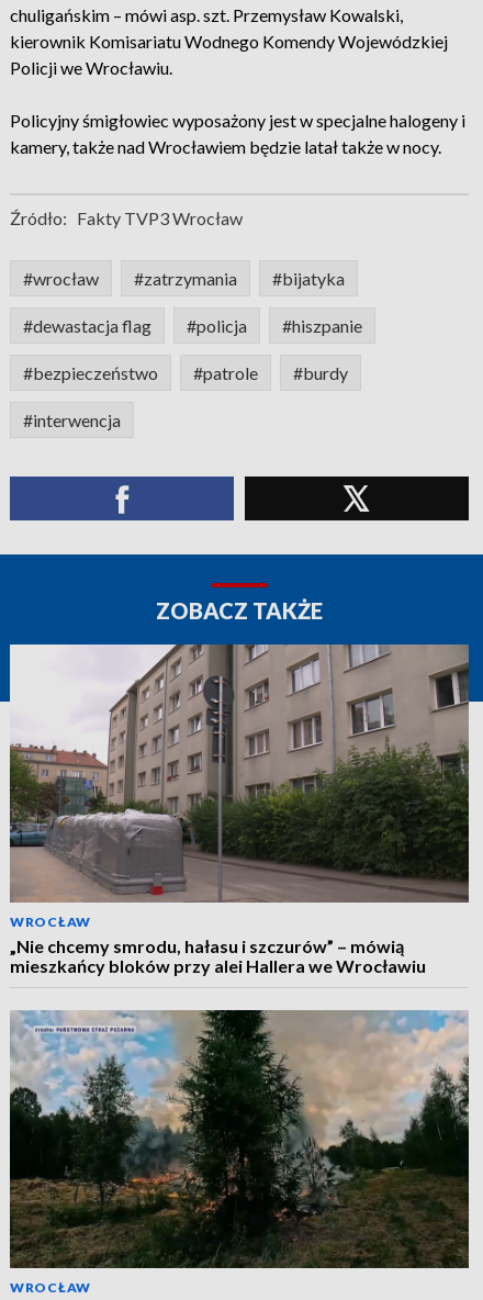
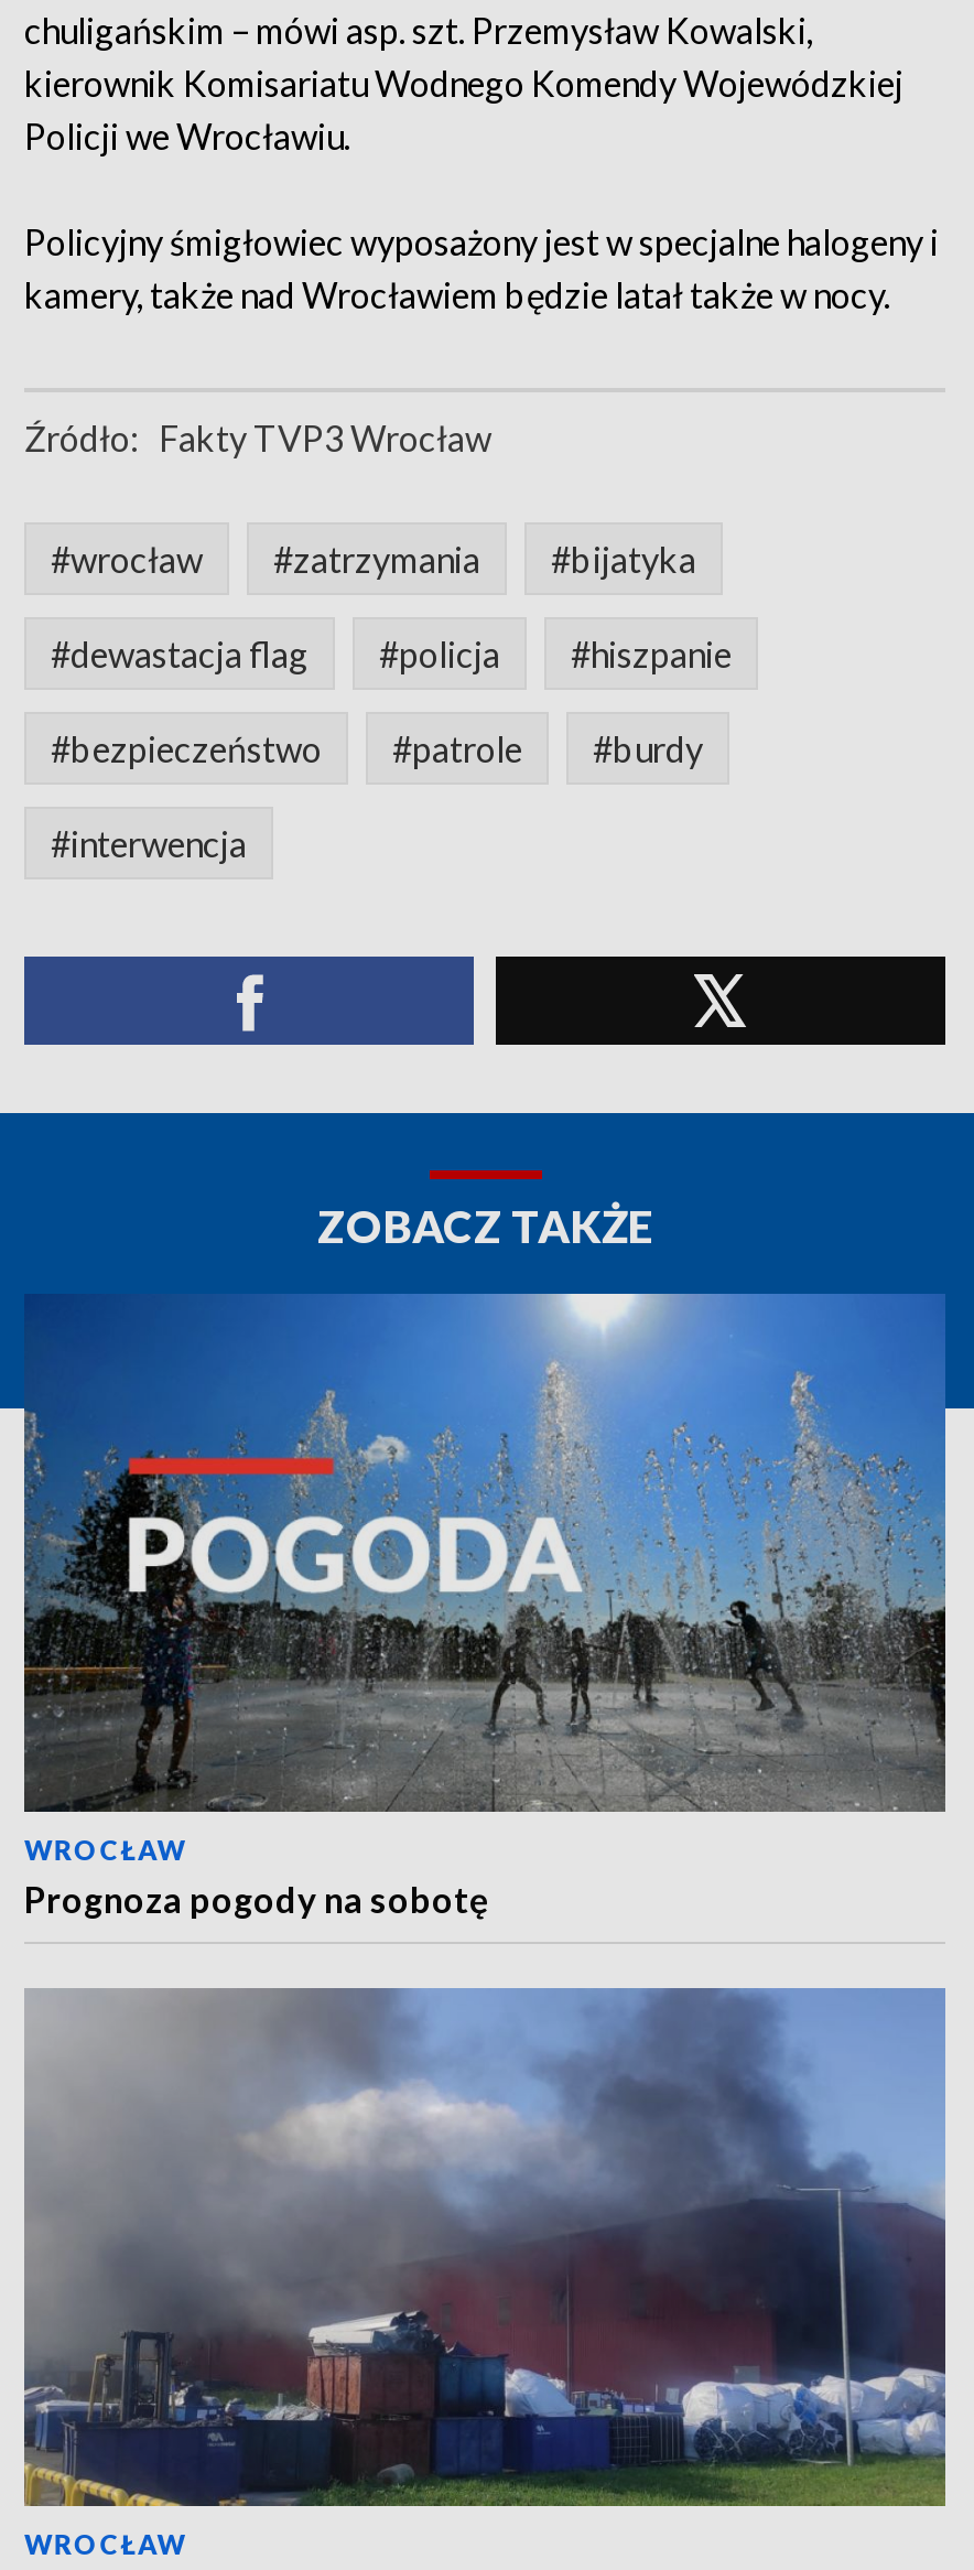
[9,643,470,976] [image] | „Nie chcemy smrodu, hałasu i szczurów” – mówią | mieszkańcy bloków przy alei Hallera we Wrocławiu -> [22,1292,948,1920] [image] | Prognoza pogody na sobotę
[9,1009,470,1269] [image] -> [22,1988,948,2508] [image]

